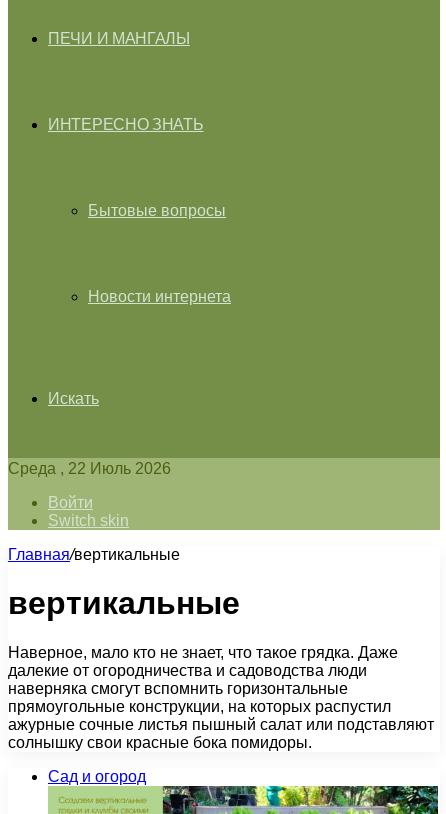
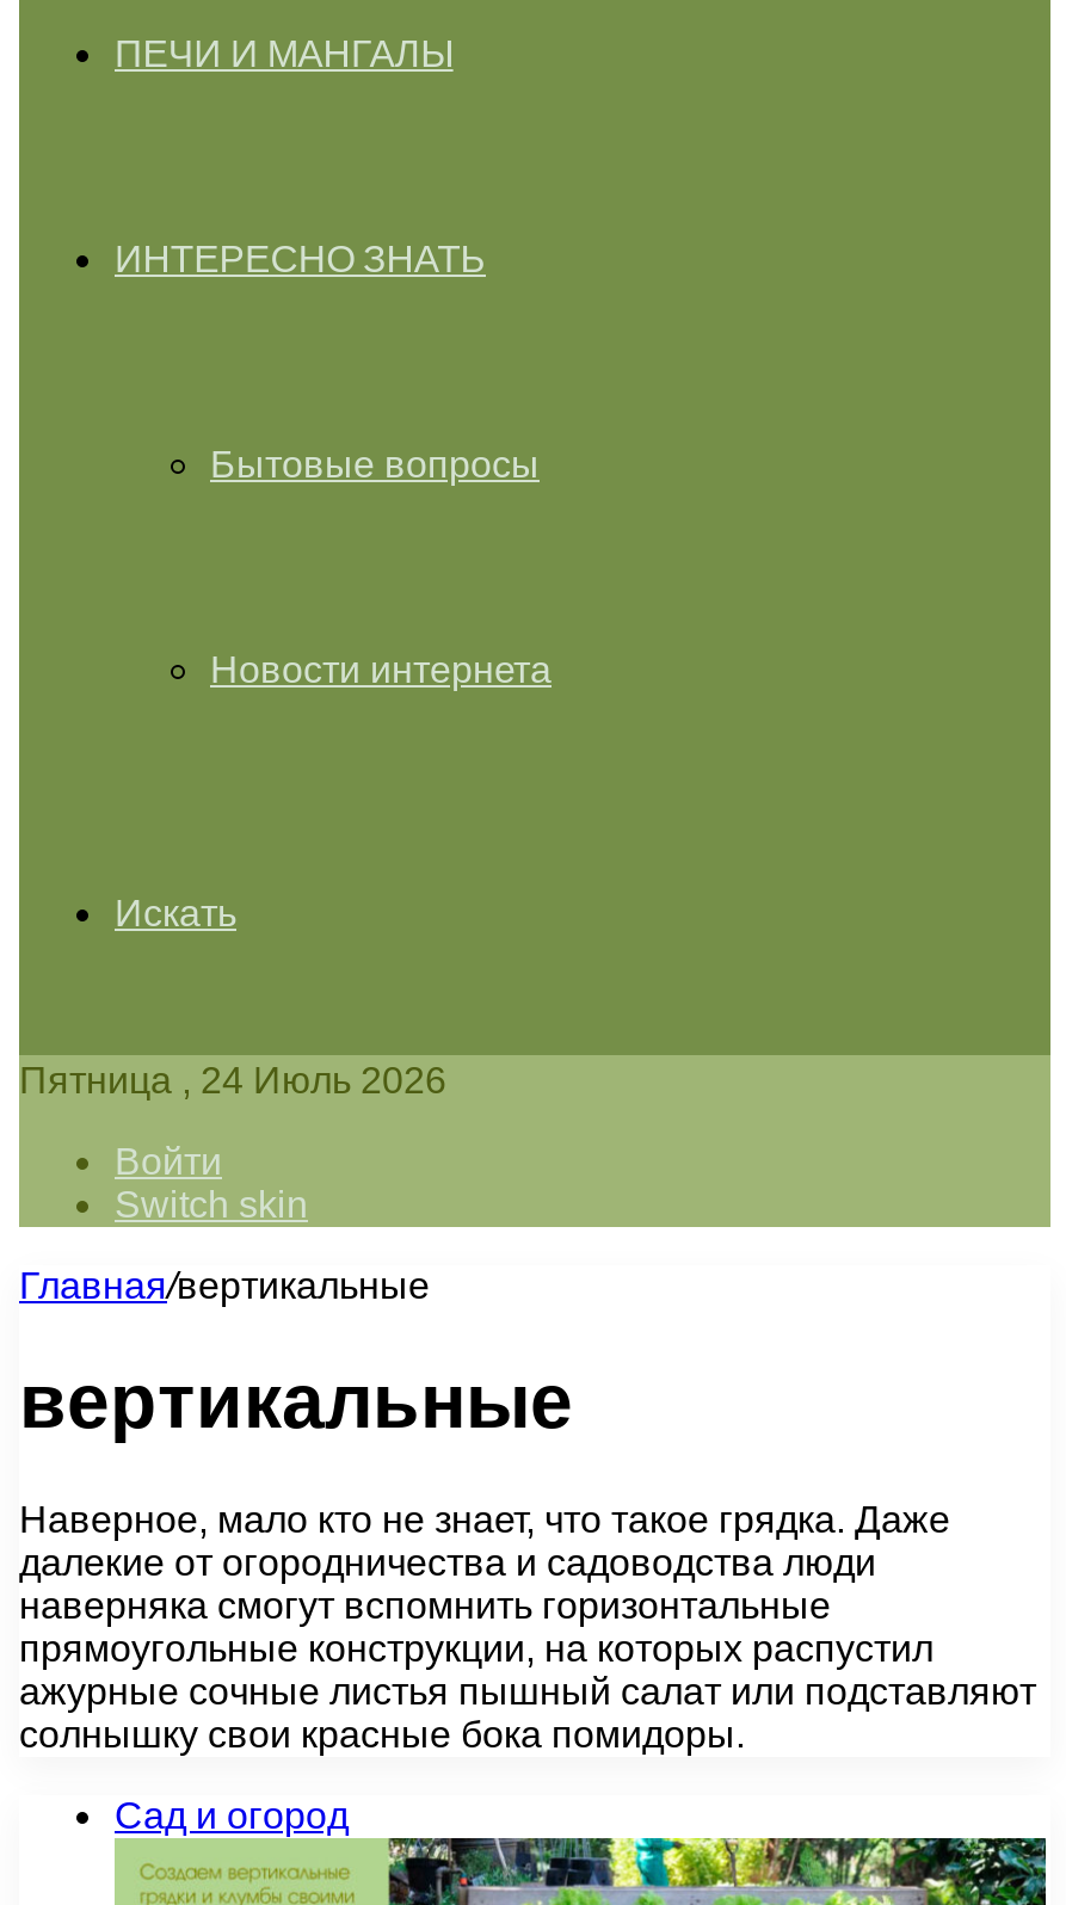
[8,460,171,477] Среда , 22 Июль 2026 -> [19,1060,446,1101] Пятница , 24 Июль 2026

